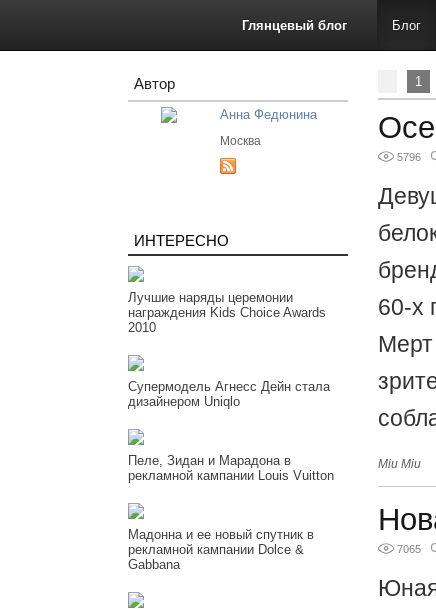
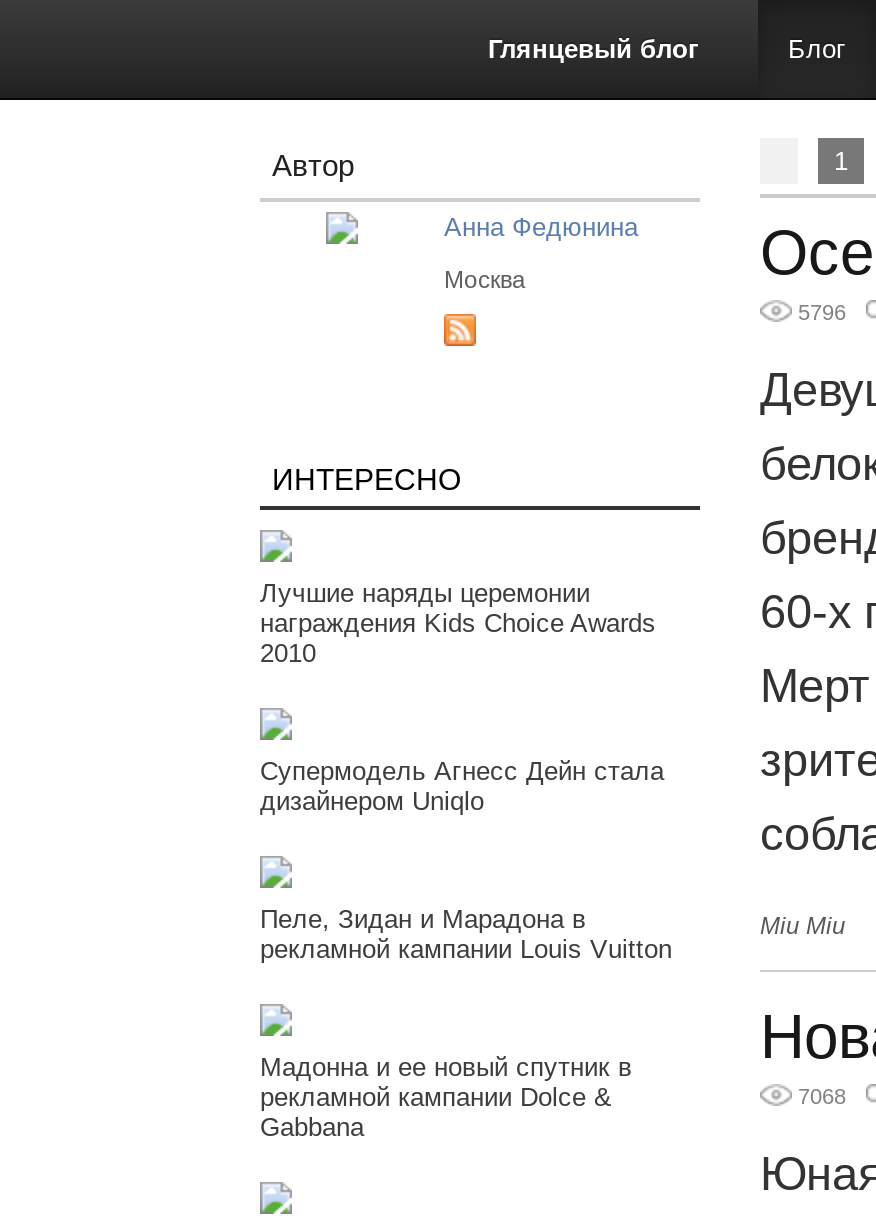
[397,543,421,555] 7065 -> [798,1084,846,1108] 7068

